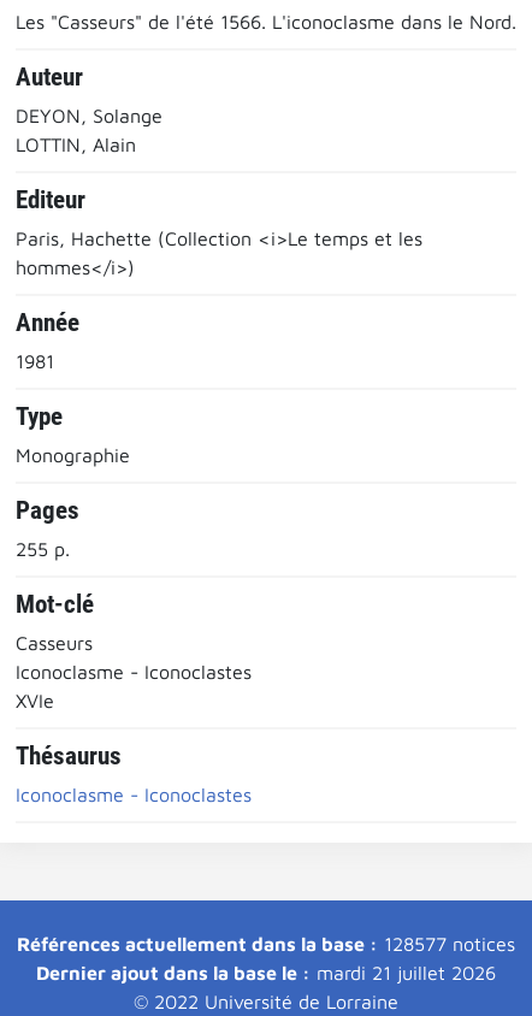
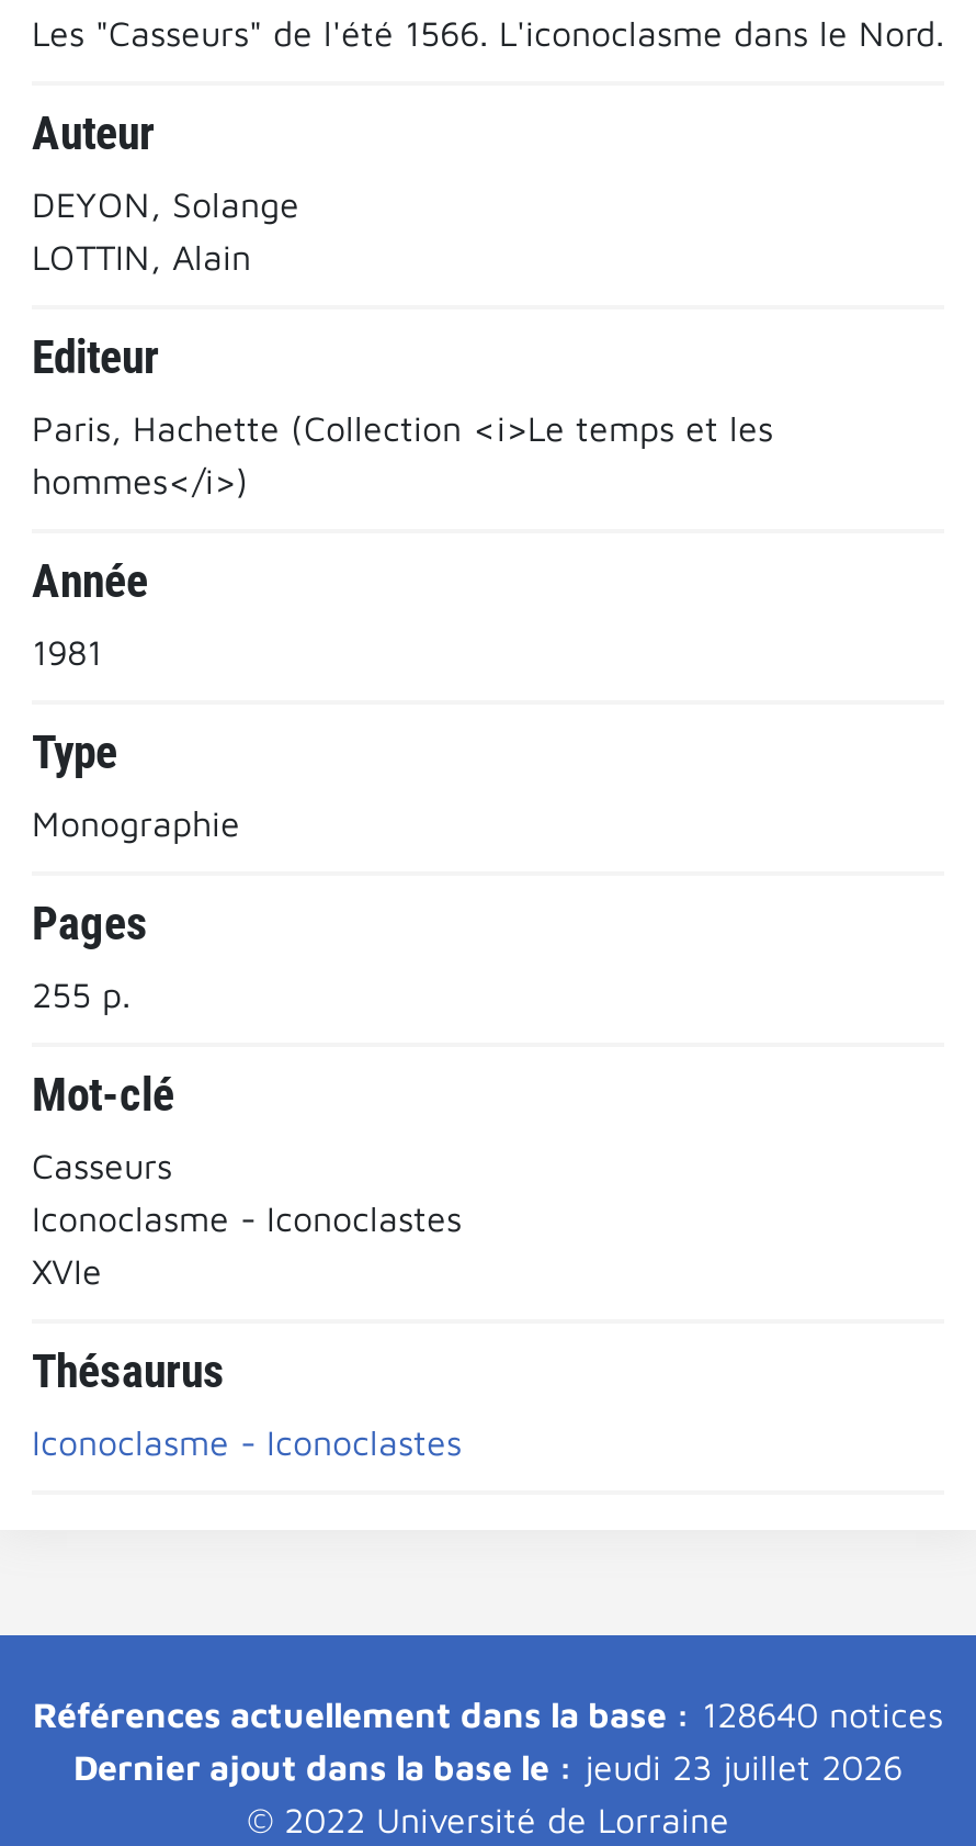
[17,932,515,954] Références actuellement dans la base : 128577 notices -> [33,1693,943,1733] Références actuellement dans la base : 128640 notices
[36,961,496,983] Dernier ajout dans la base le : mardi 21 juillet 2026 -> [73,1746,903,1786] Dernier ajout dans la base le : jeudi 23 juillet 2026

